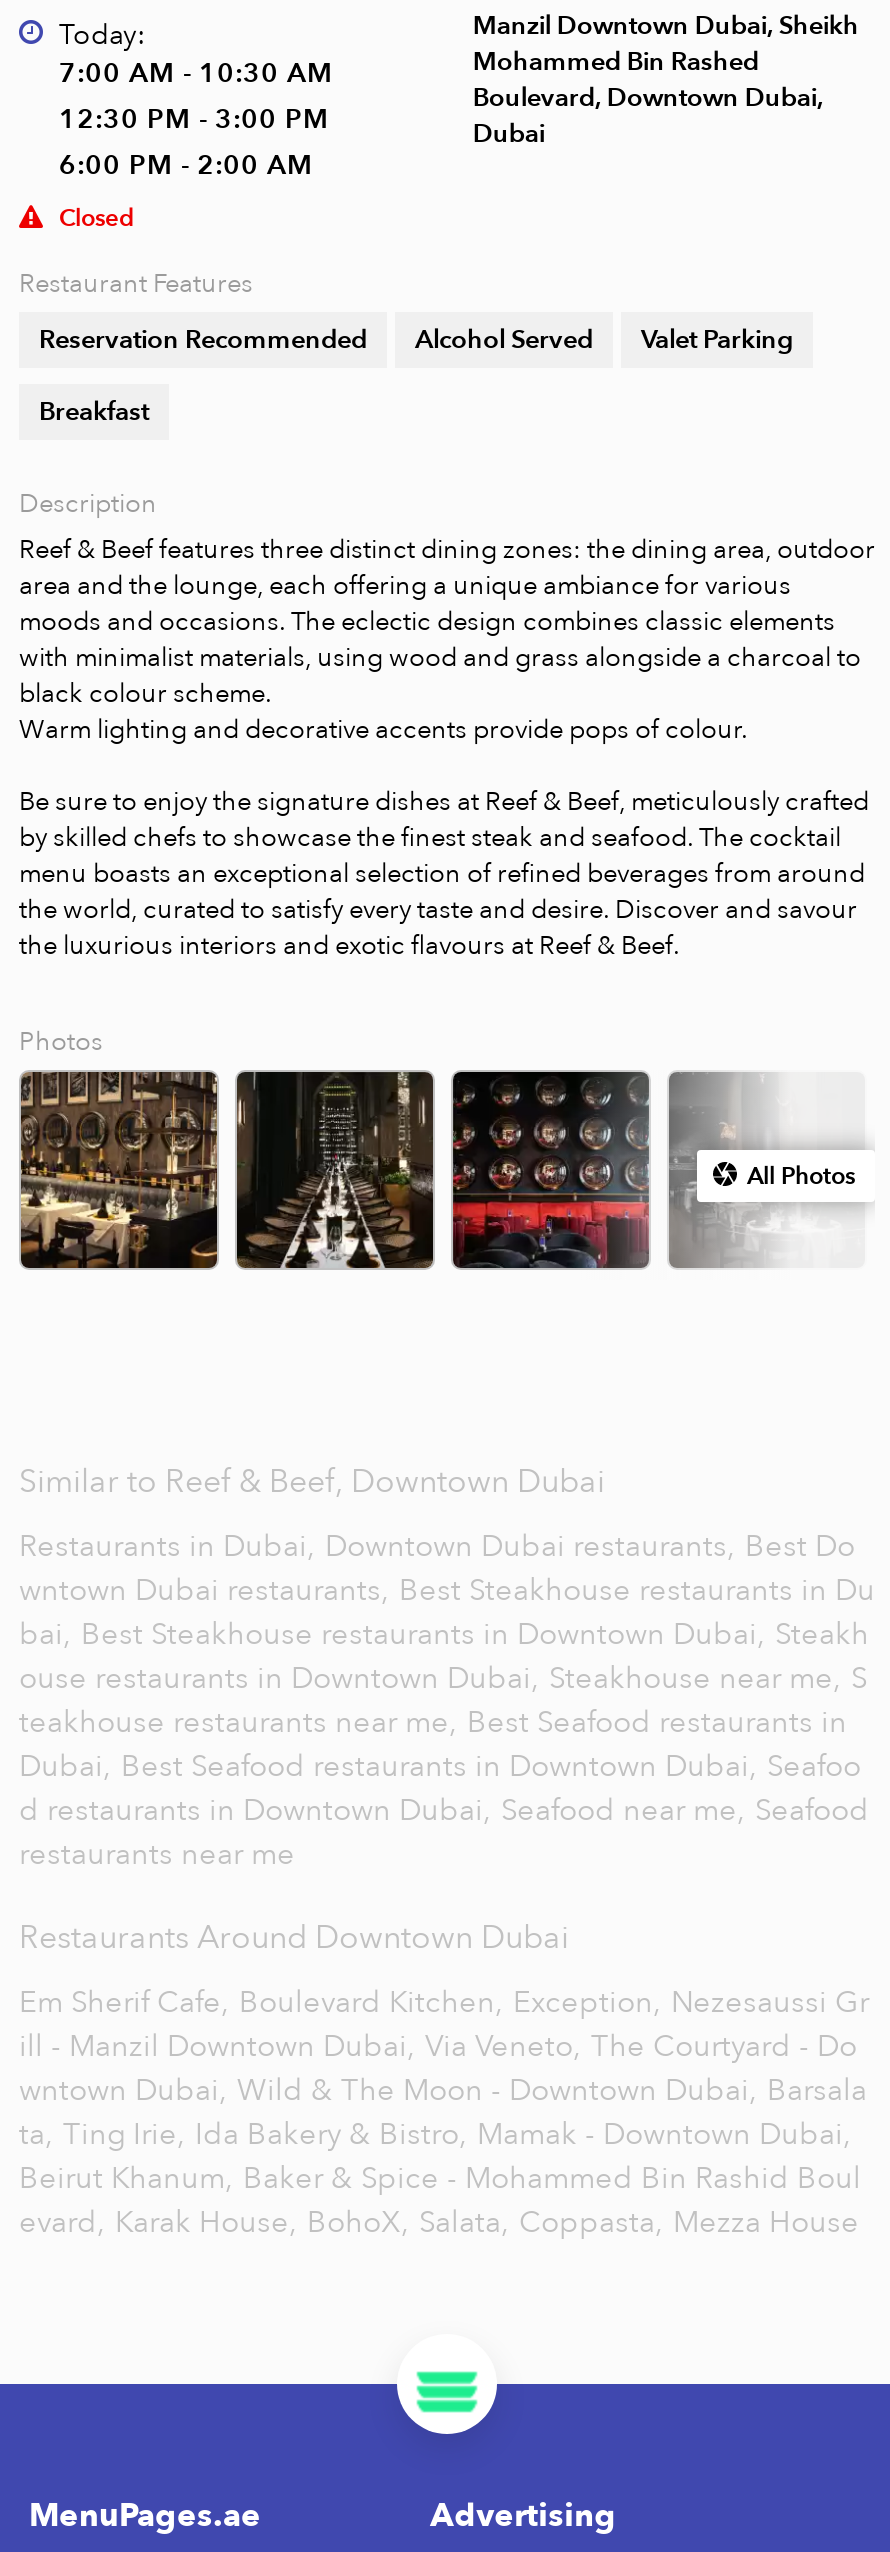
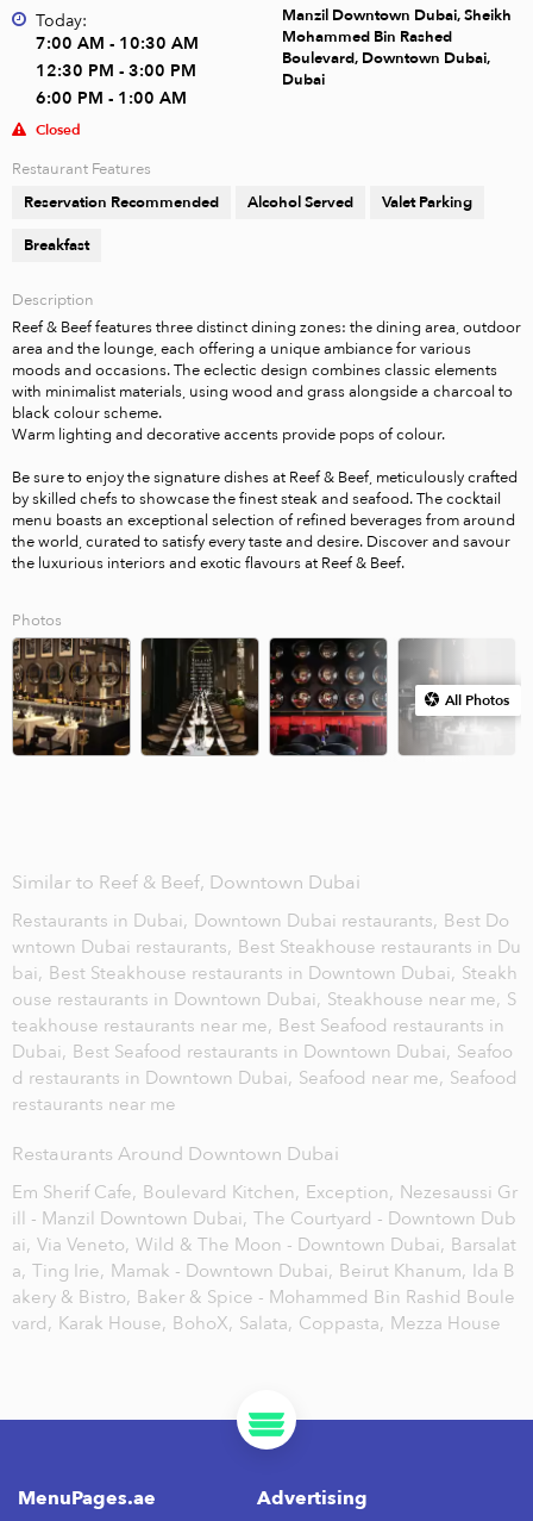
[59,146,313,184] 6:00 PM - 2:00 AM -> [36,87,187,110] 6:00 PM - 1:00 AM
[19,2026,867,2242] ill - Manzil Downtown Dubai, Via Veneto, The Courtyard - Do | wntown Dubai, Wild & The Moon - Downtown Dubai, Barsala | ta, Ting Irie, Ida Bakery & Bistro, Mamak - Downtown Dubai, | Beirut Khanum, Baker & Spice - Mohammed Bin Rashid Boul | evard, Karak House, BohoX, Salata, Coppasta, Mezza House -> [12,1207,516,1335] ill - Manzil Downtown Dubai, The Courtyard - Downtown Dub | ai, Via Veneto, Wild & The Moon - Downtown Dubai, Barsalat | a, Ting Irie, Mamak - Downtown Dubai, Beirut Khanum, Ida B | akery & Bistro, Baker & Spice - Mohammed Bin Rashid Boule | vard, Karak House, BohoX, Salata, Coppasta, Mezza House

